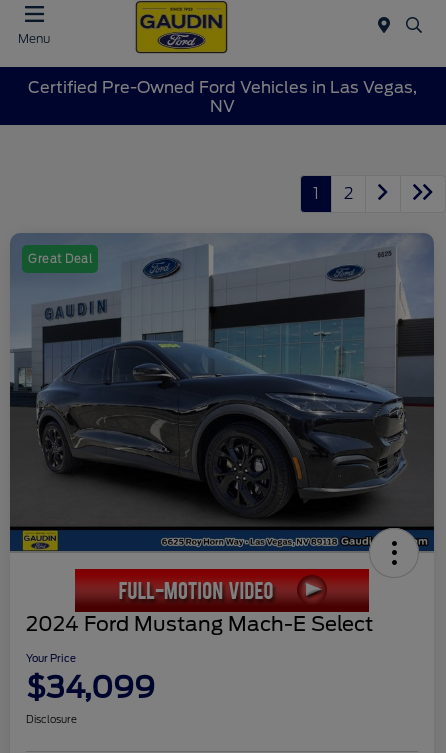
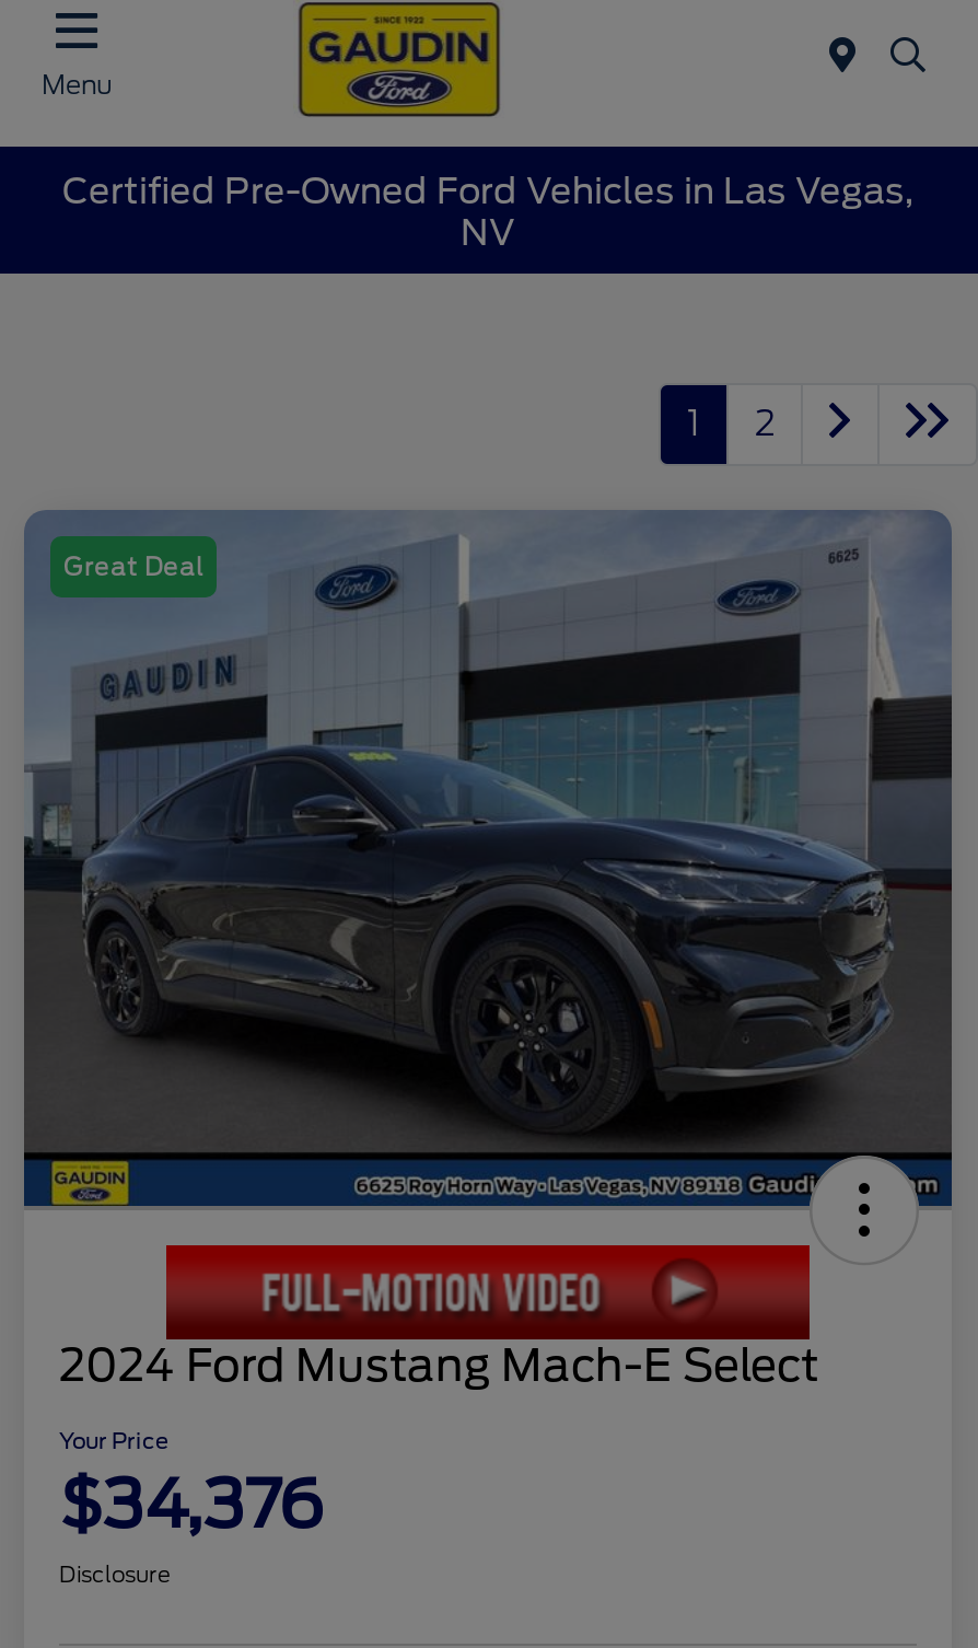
[26,669,155,705] $34,099 -> [59,1465,324,1543] $34,376

